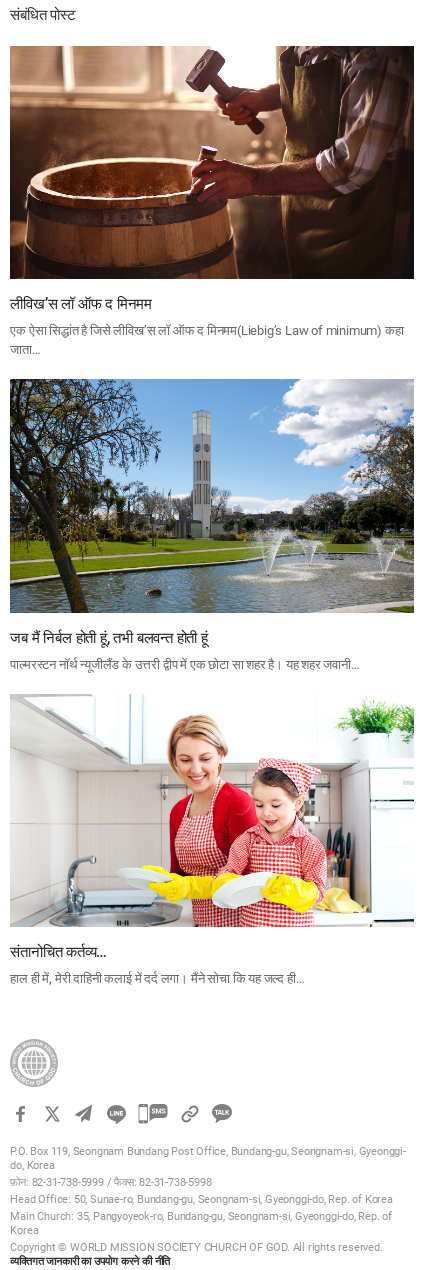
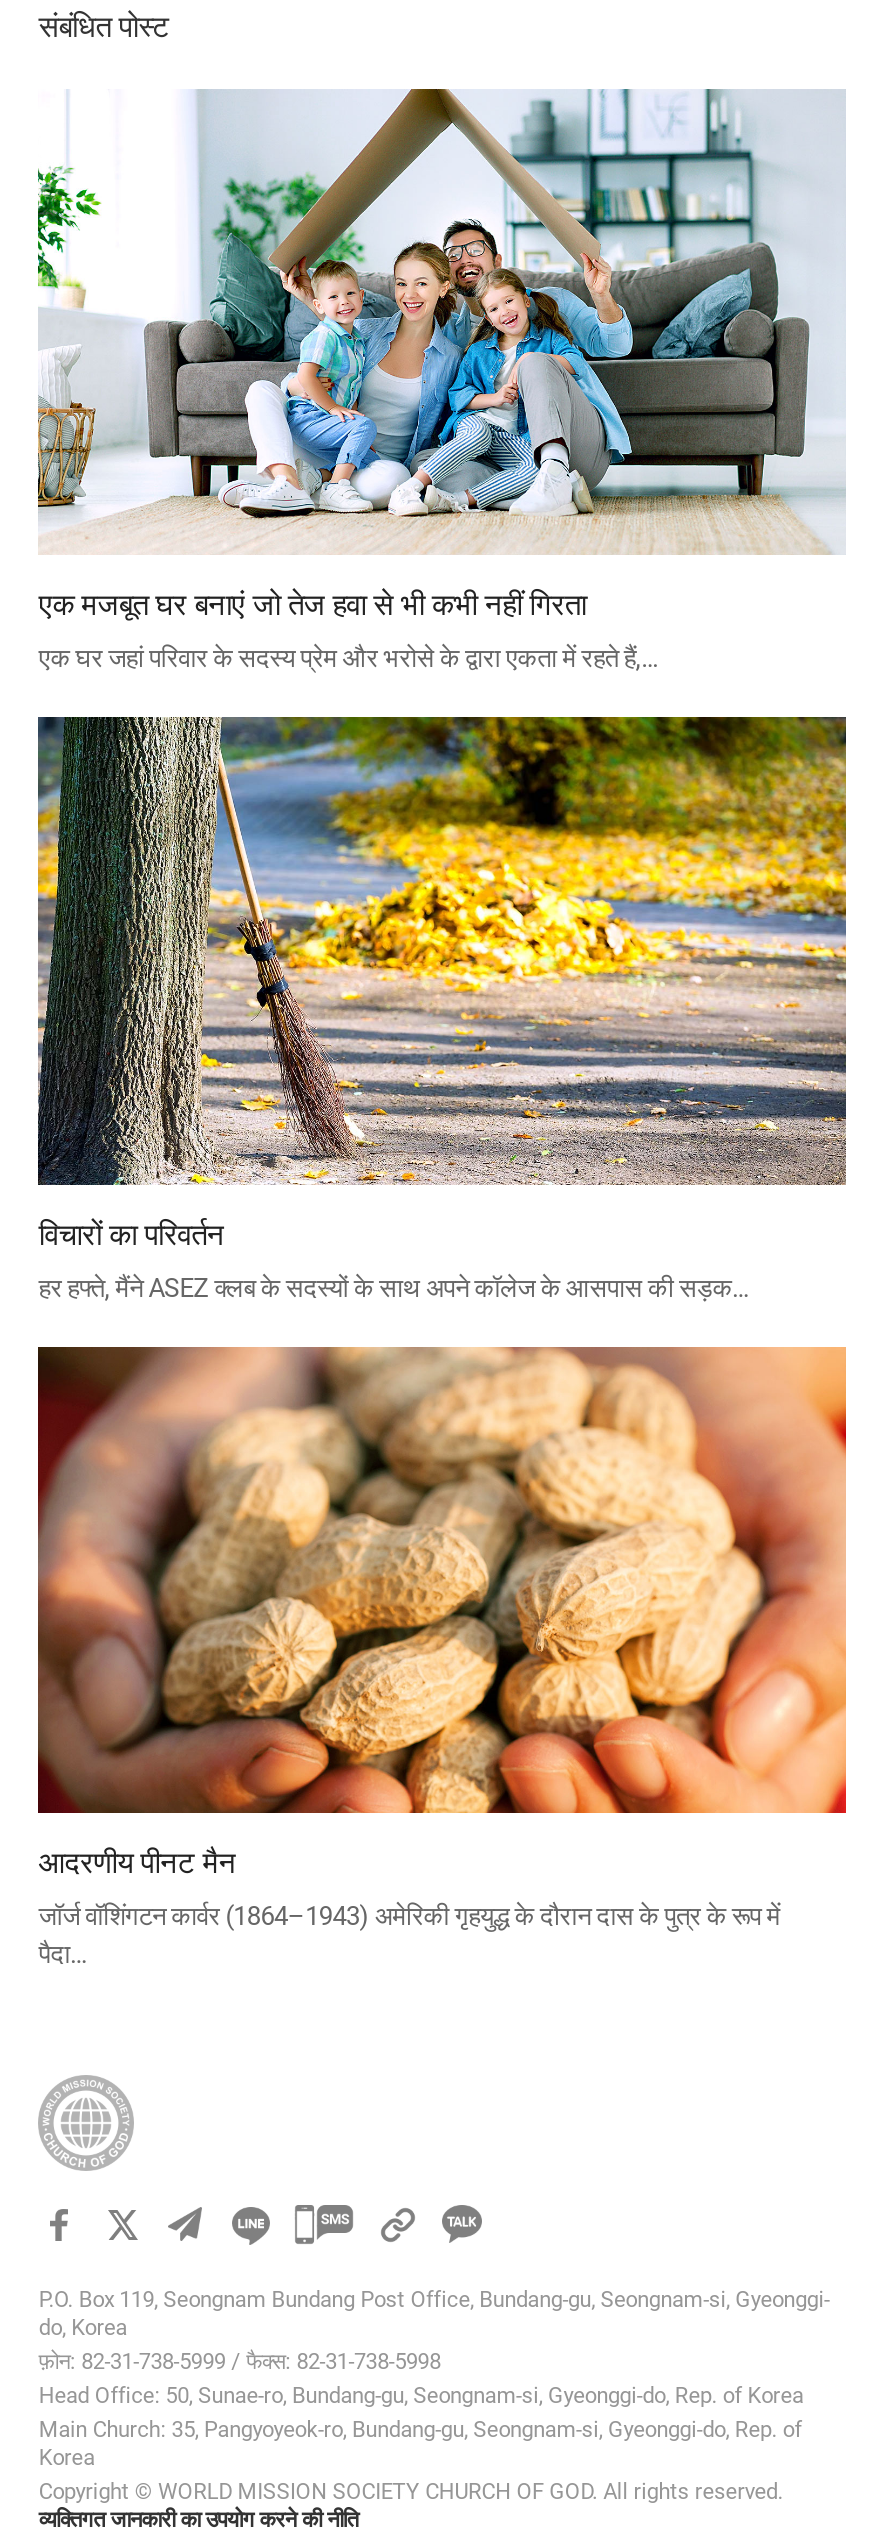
[9,45,415,313] [image] | लीविख’स लॉ ऑफ द मिनमम -> [36,87,846,624] [image] | एक मजबूत घर बनाएं जो तेज हवा से भी कभी नहीं गिरता
[10,323,403,357] एक ऐसा सिद्धांत है जिसे लीविख’स लॉ ऑफ द मिनमम(Liebig’s Law of minimum) कहा | जाता… -> [39,644,659,674] एक घर जहां परिवार के सदस्य प्रेम और भरोसे के द्वारा एकता में रहते हैं,…
[9,360,415,647] [image] | जब मैं निर्बल होती हूं, तभी बलवन्त होती हूं -> [36,715,848,1253] [image] | विचारों का परिवर्तन
[10,657,360,672] पाल्मरस्टन नॉर्थ न्यूजीलैंड के उत्तरी द्वीप में एक छोटा सा शहर है। यह शहर जवानी… -> [39,1273,750,1303] हर हफ्ते, मैंने ASEZ क्लब के सदस्यों के साथ अपने कॉलेज के आसपास की सड़क…
[10,675,415,961] [image] | संतानोचित कर्तव्य… -> [36,1345,848,1881] [image] | आदरणीय पीनट मैन
[10,971,304,986] हाल ही में, मेरी दाहिनी कलाई में दर्द लगा। मैंने सोचा कि यह जल्द ही… -> [39,1901,780,1969] जॉर्ज वॉशिंगटन कार्वर (1864–1943) अमेरिकी गृहयुद्ध के दौरान दास के पुत्र के रूप में | पैदा…

